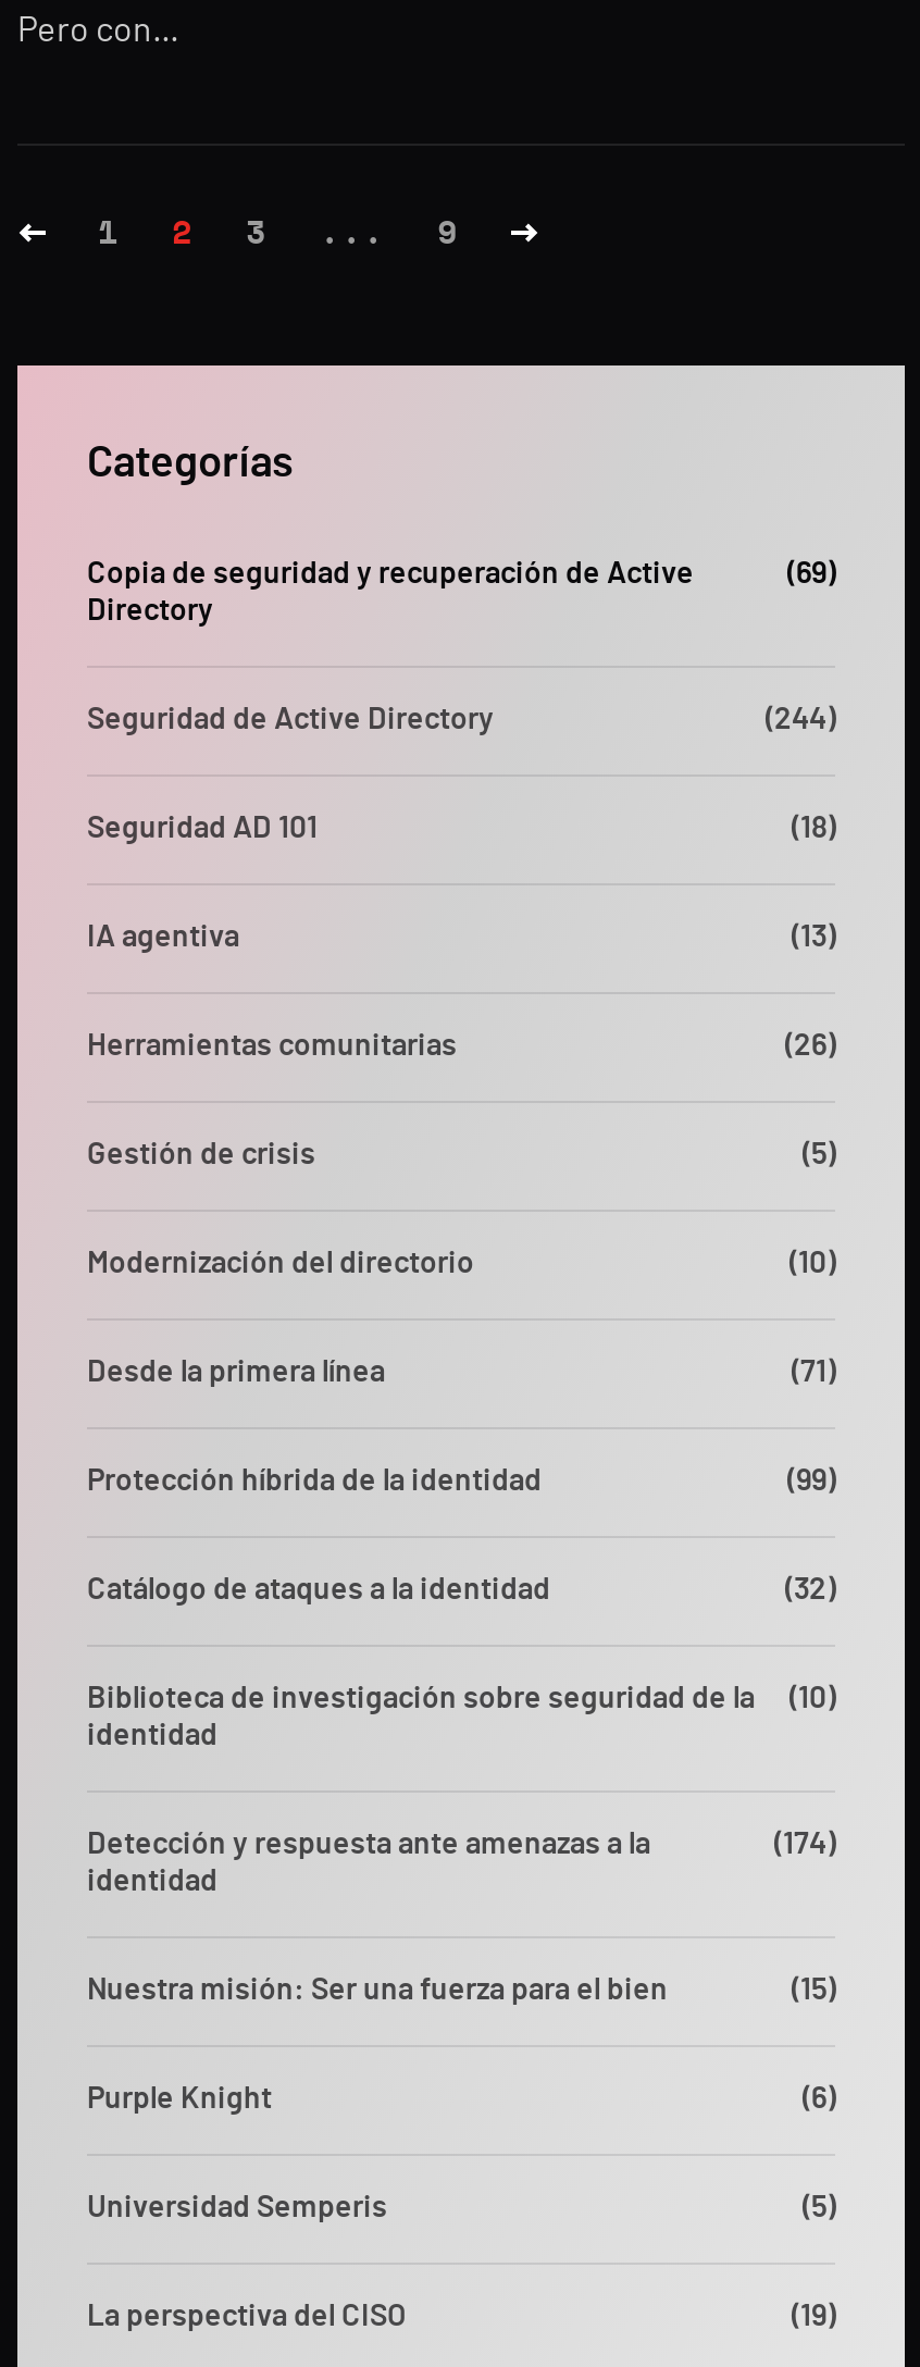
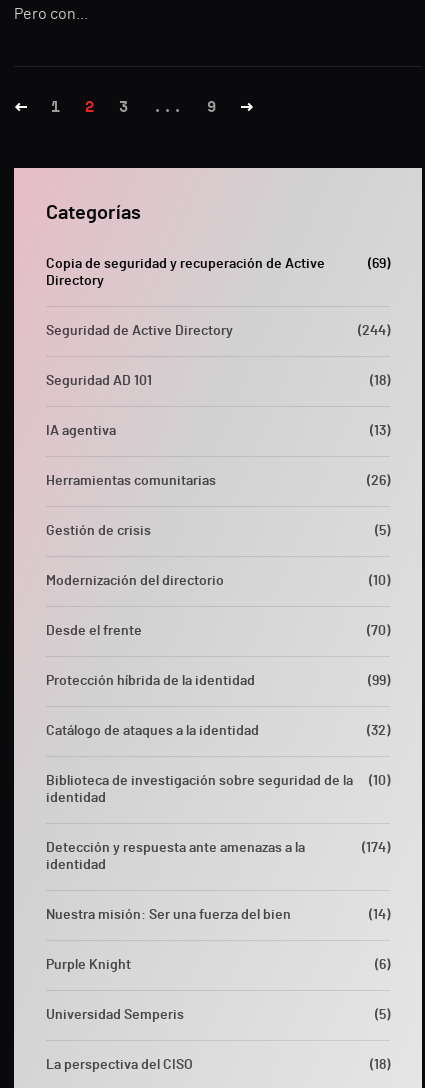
[87,1358,835,1388] Desde la primera línea | (71) -> [46,624,390,638] Desde el frente | (70)
[87,1975,835,2006] Nuestra misión: Ser una fuerza para el bien | (15) -> [46,908,390,922] Nuestra misión: Ser una fuerza del bien | (14)
[792,2302,835,2332] (19) -> [370,1058,390,1072] (18)

